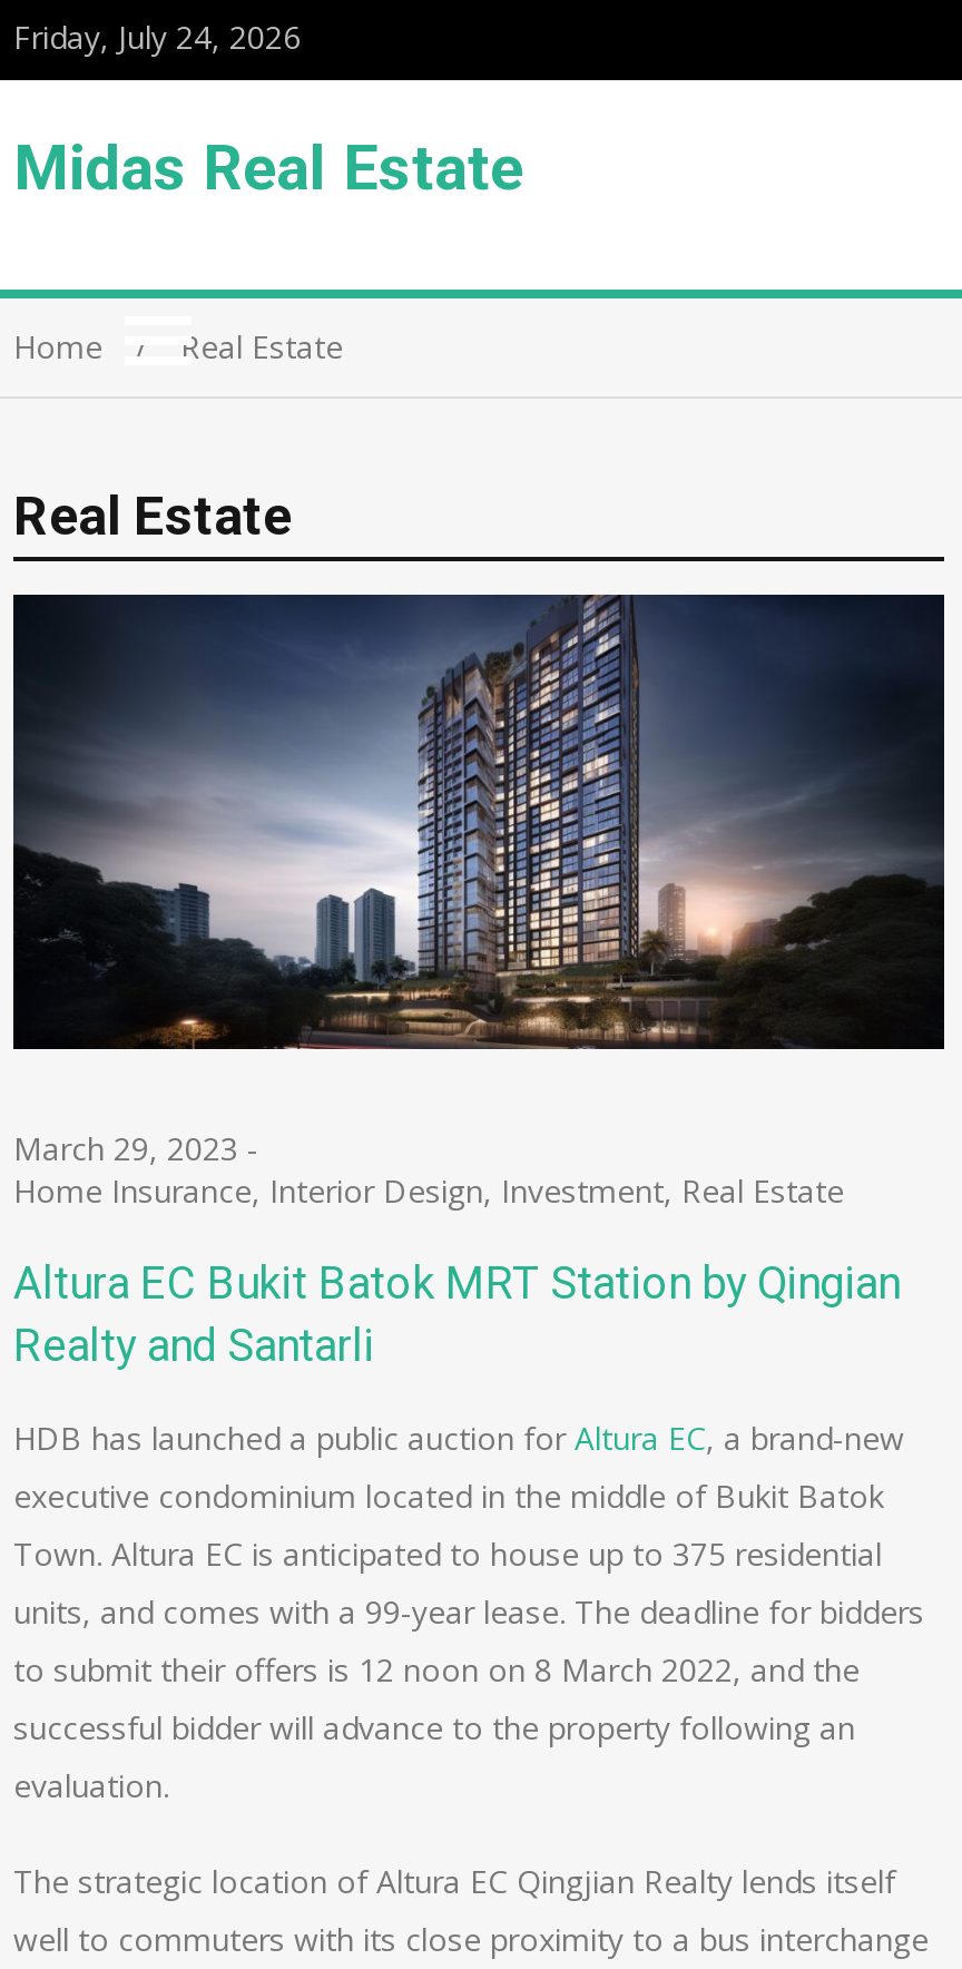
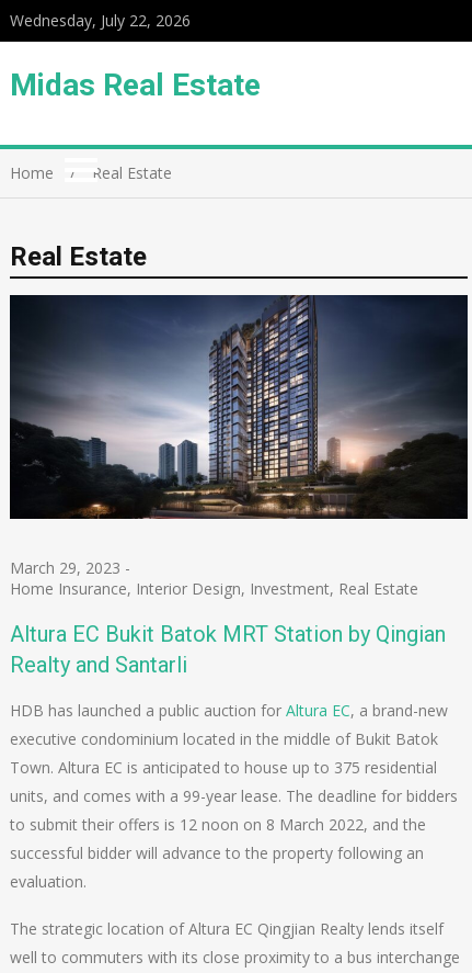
[13,16,301,58] Friday, July 24, 2026 -> [10,10,191,31] Wednesday, July 22, 2026

